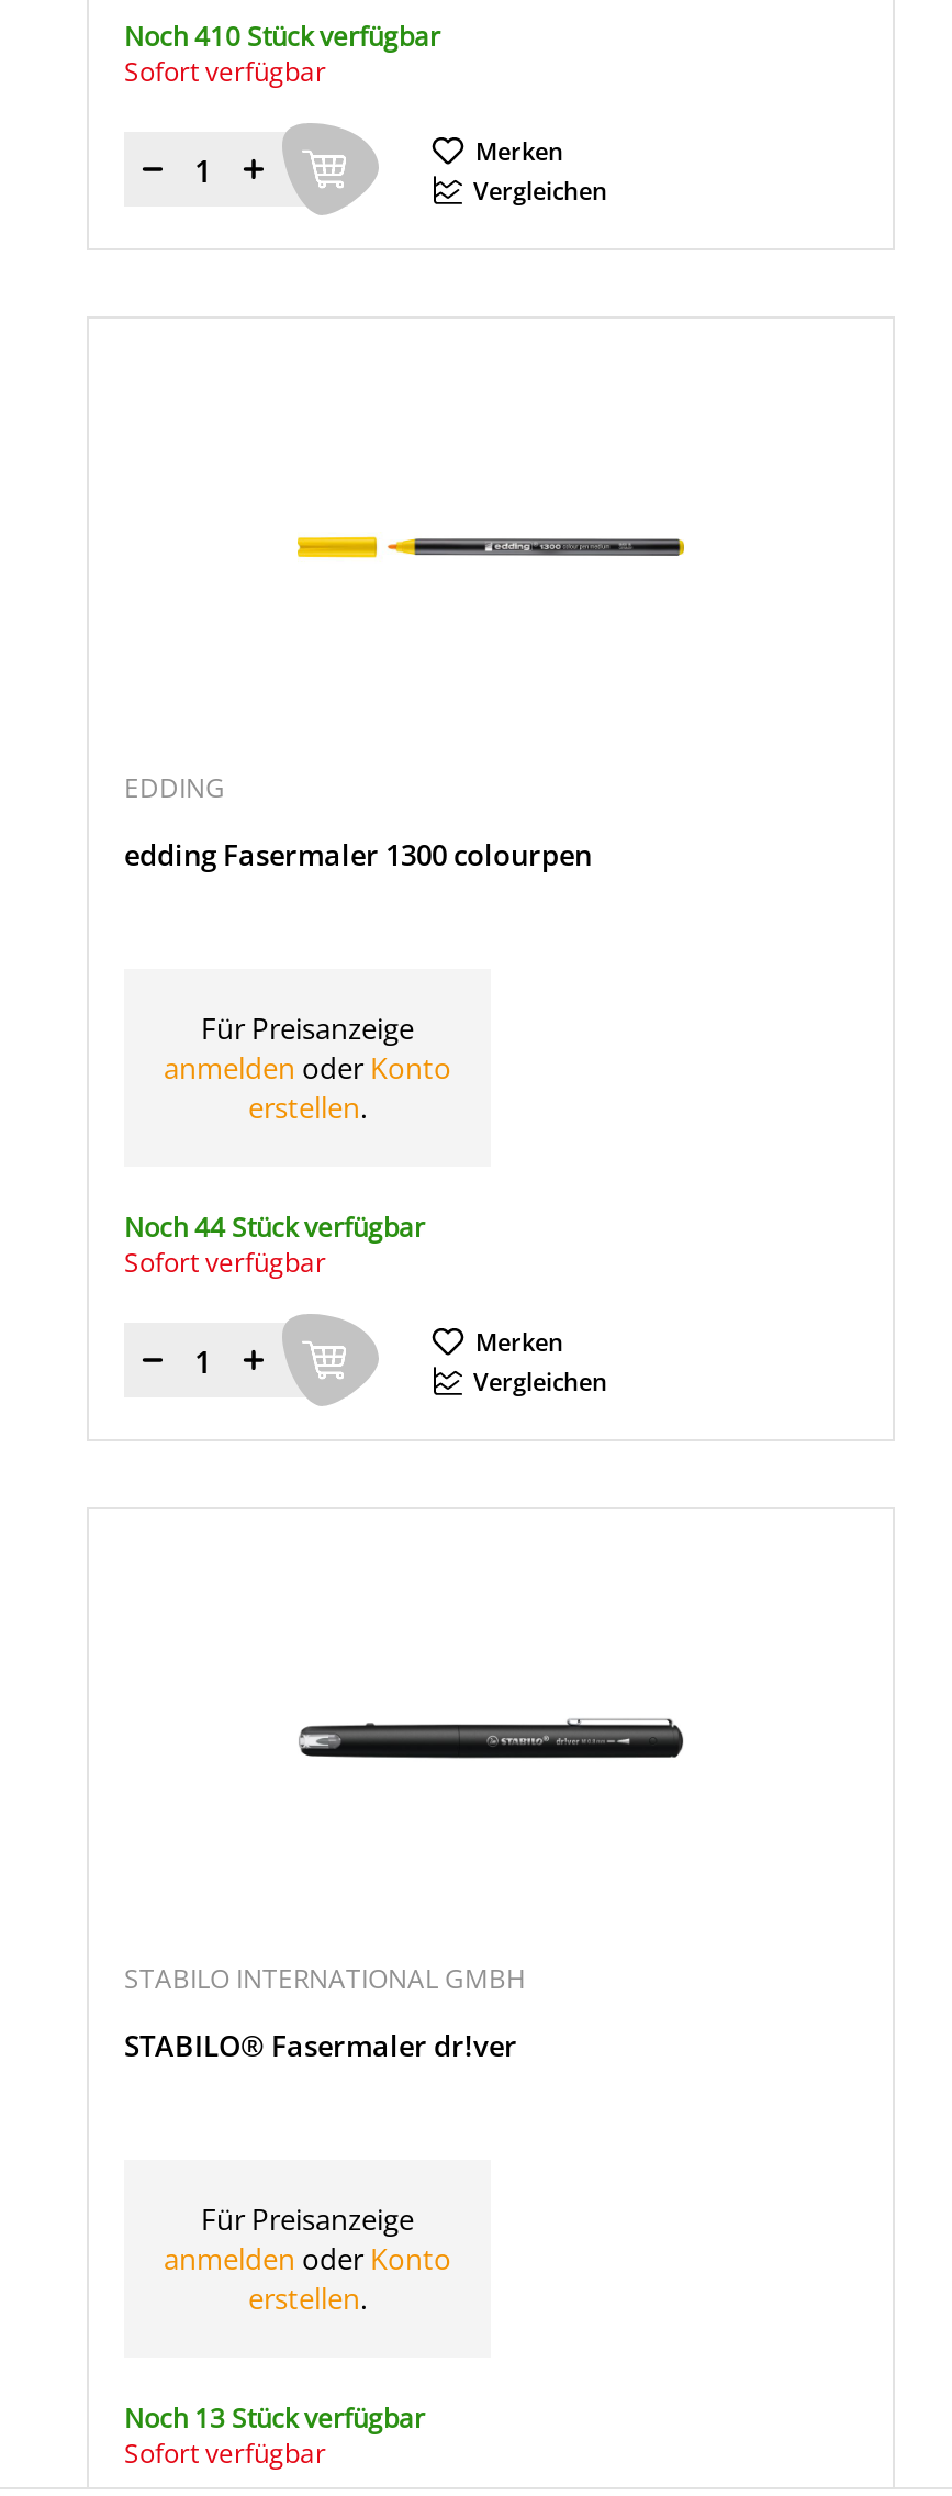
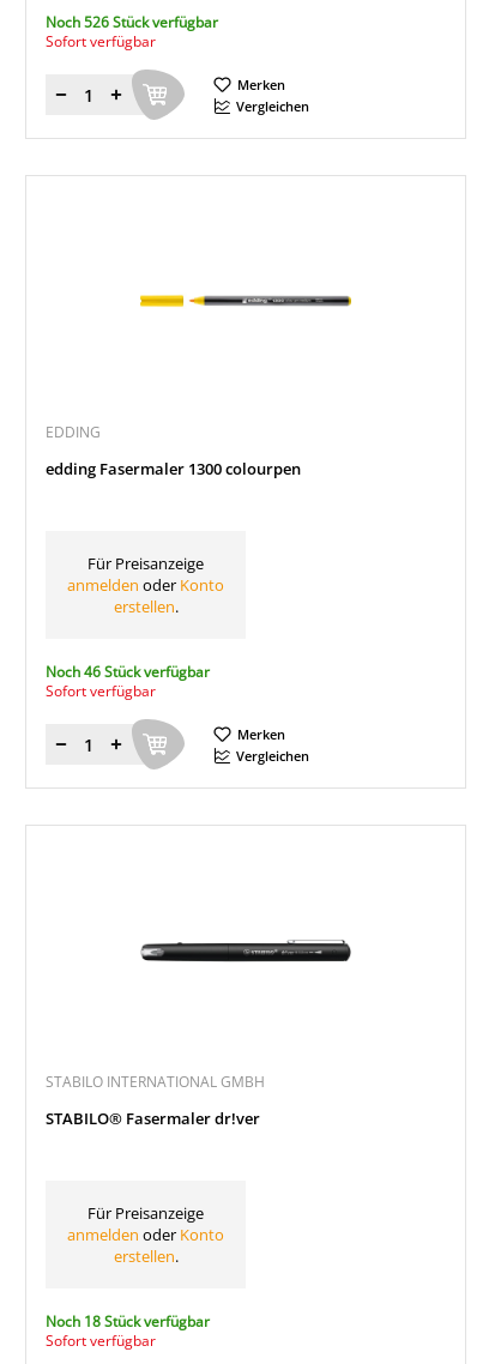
[124,18,440,55] Noch 410 Stück verfügbar -> [46,12,218,32] Noch 526 Stück verfügbar
[124,1208,425,1246] Noch 44 Stück verfügbar -> [46,662,210,682] Noch 46 Stück verfügbar
[124,2399,425,2437] Noch 13 Stück verfügbar -> [46,1311,210,1332] Noch 18 Stück verfügbar

